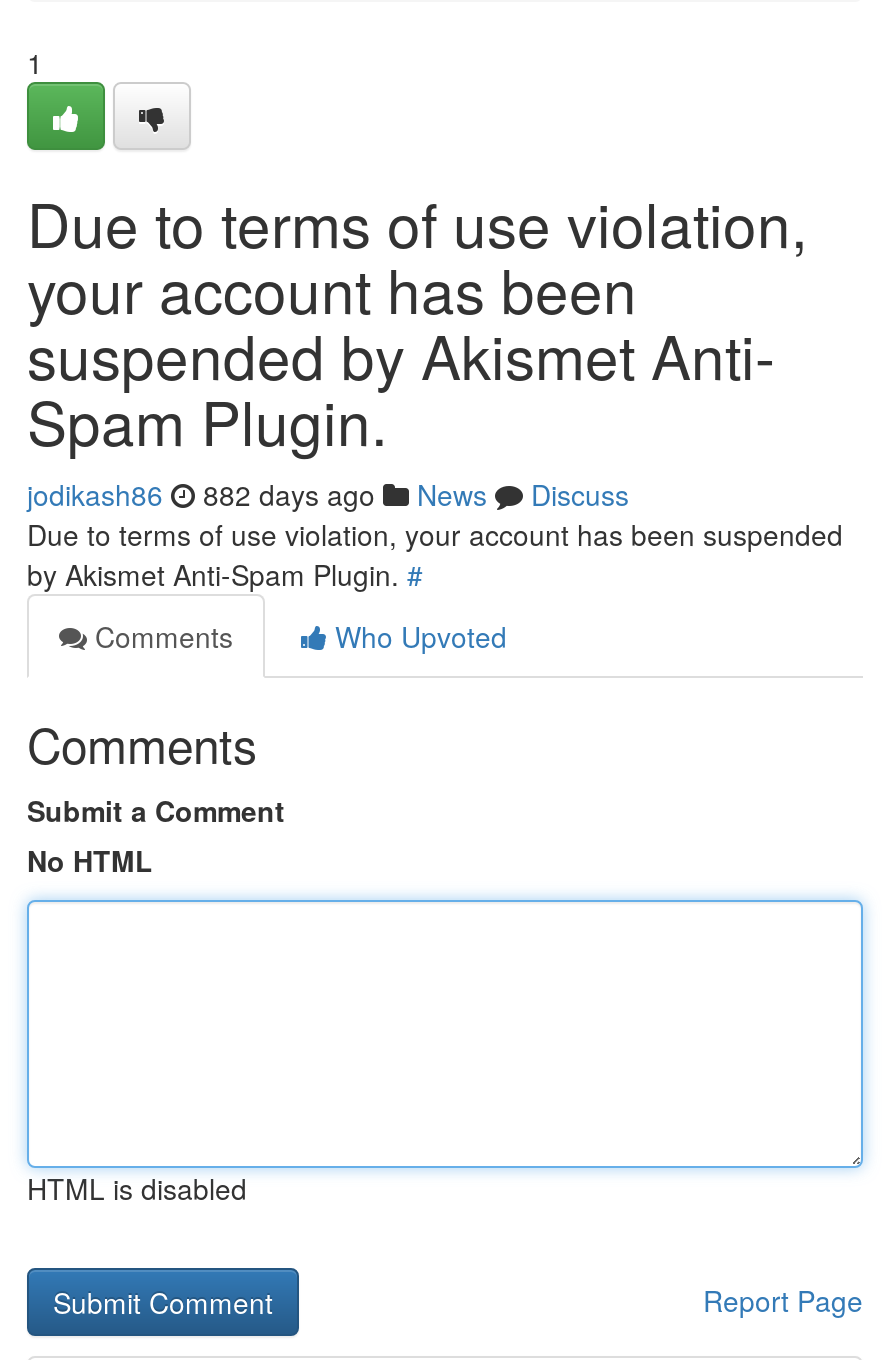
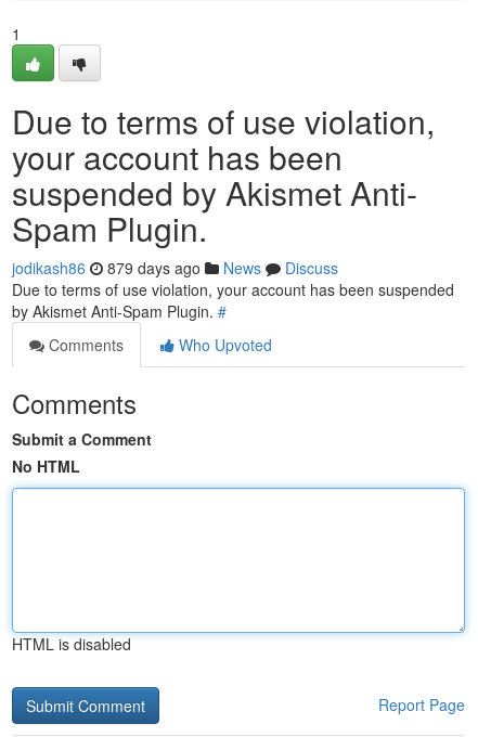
[27,474,629,514] jodikash86 882 days ago News Discuss -> [12,257,338,279] jodikash86 879 days ago News Discuss

